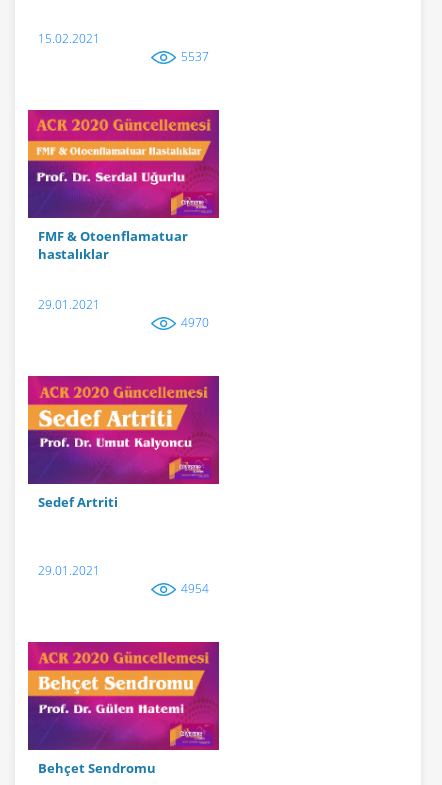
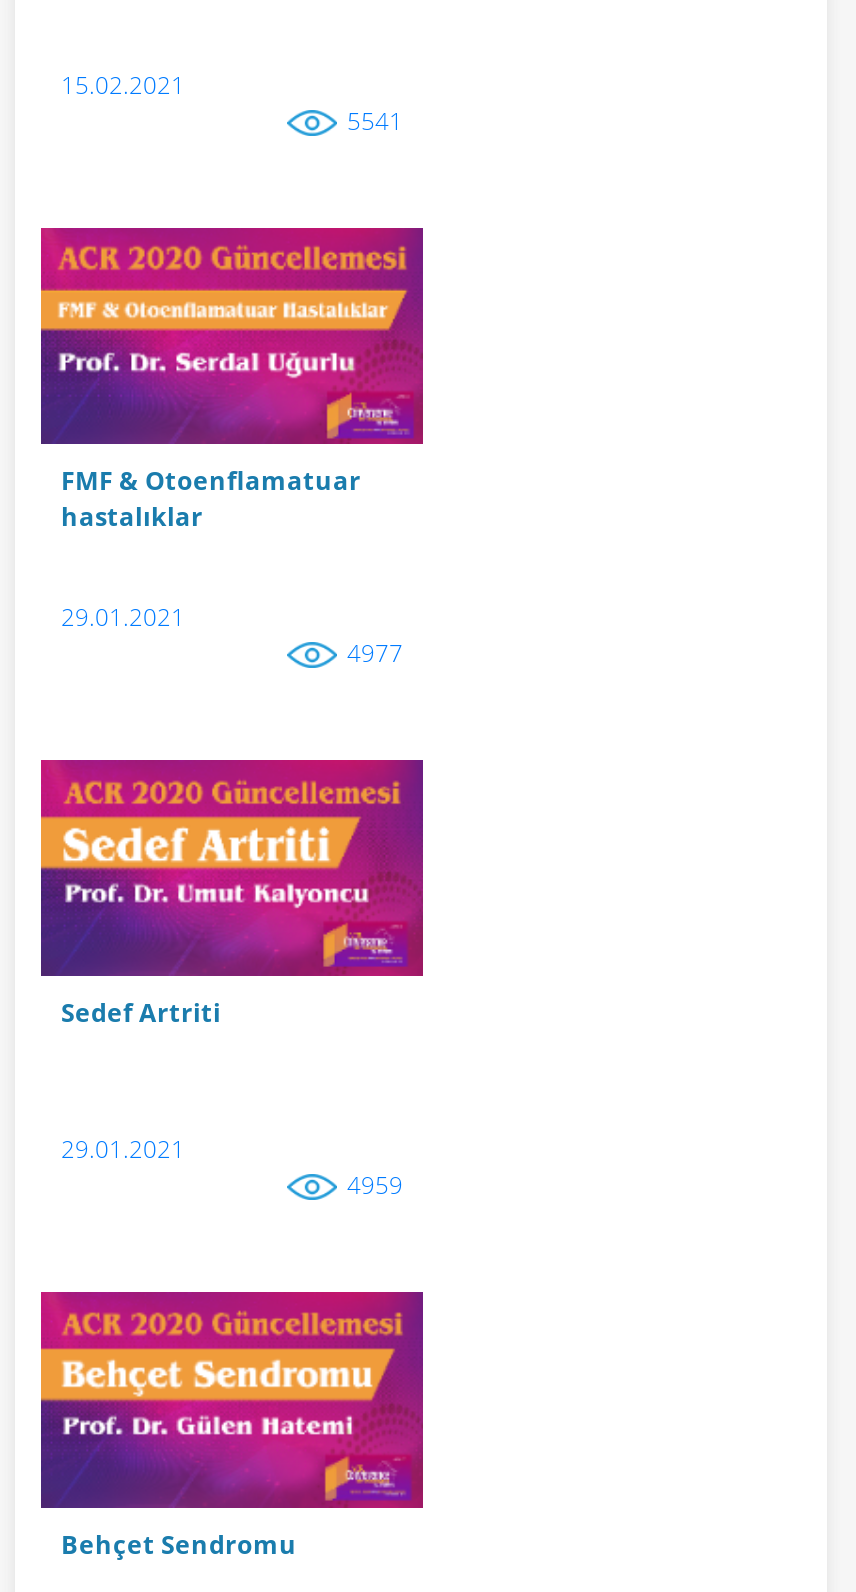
[181,48,209,65] 5537 -> [347,103,403,137] 5541
[181,314,209,331] 4970 -> [347,635,403,669] 4977
[181,580,209,597] 4954 -> [347,1167,403,1201] 4959

